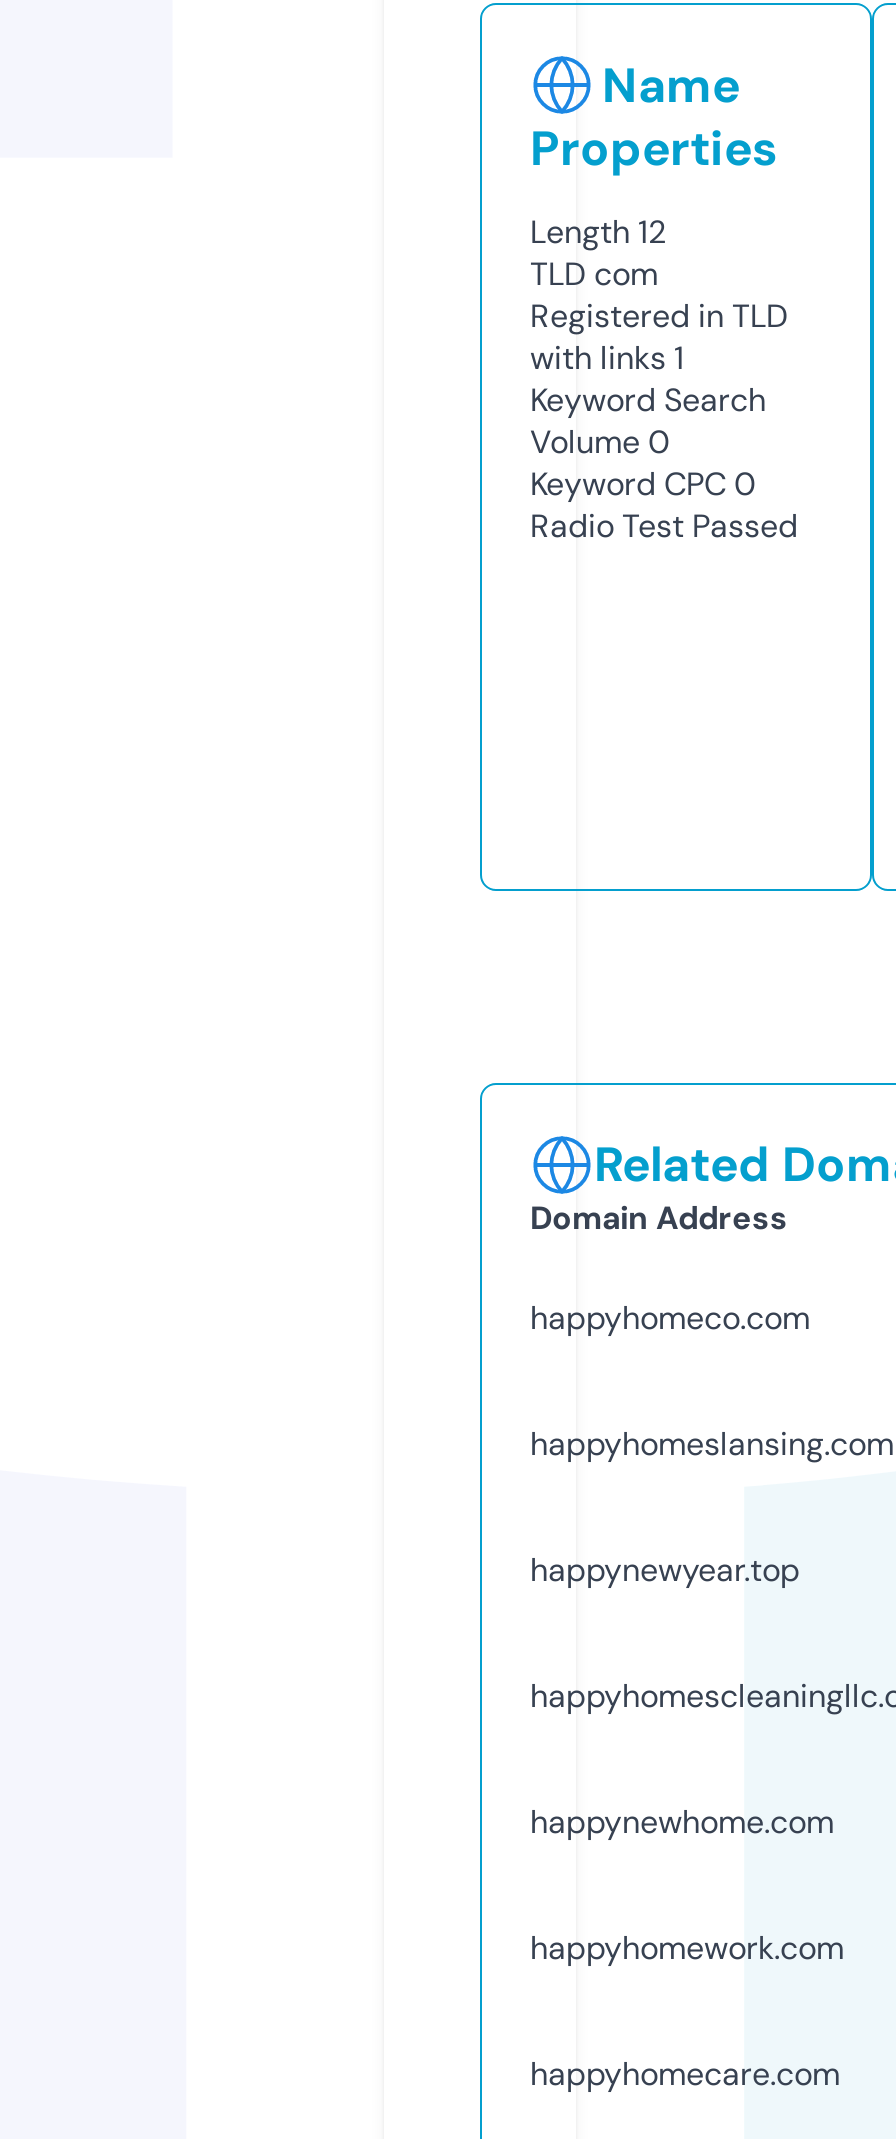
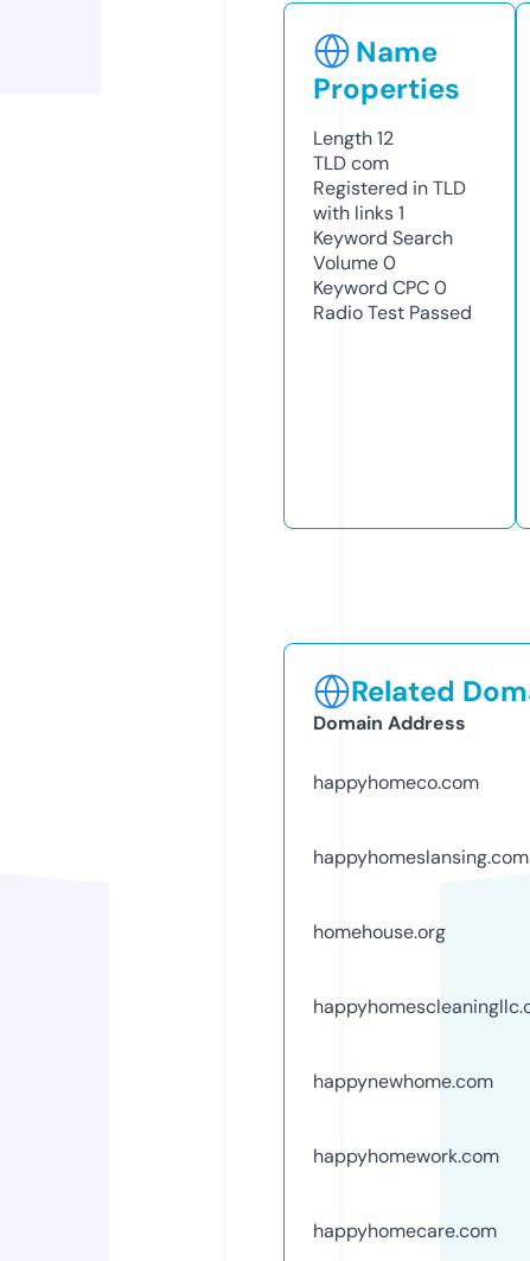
[530,1549,800,1591] happynewyear.top -> [313,919,446,944] homehouse.org

